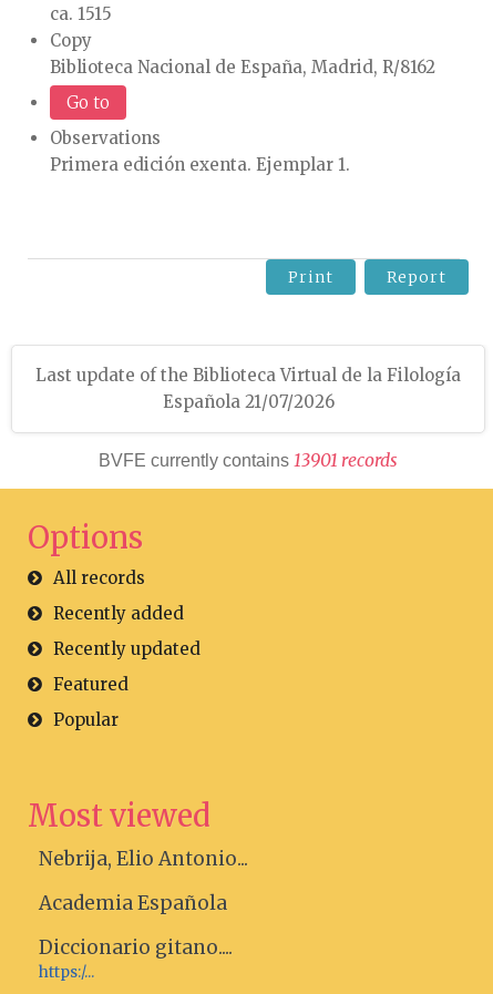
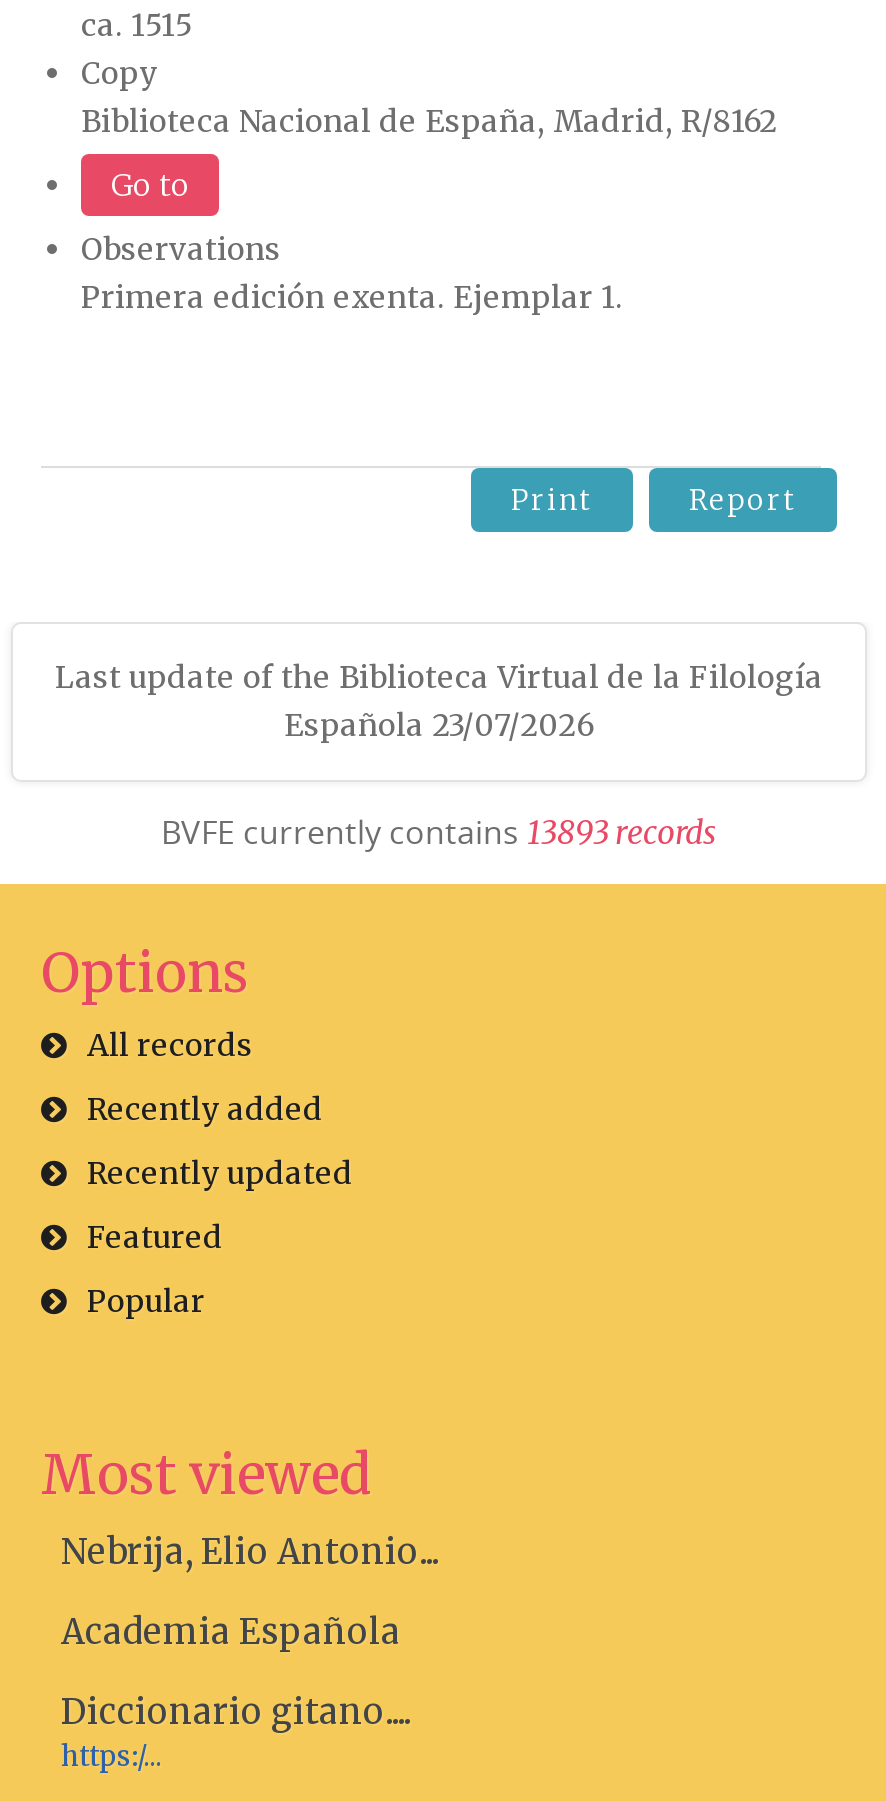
[162,391,334,412] Española 21/07/2026 -> [284,706,594,744] Española 23/07/2026
[99,450,398,471] BVFE currently contains 13901 r ecords -> [161,810,717,854] BVFE currently contains 13893 r ecords

